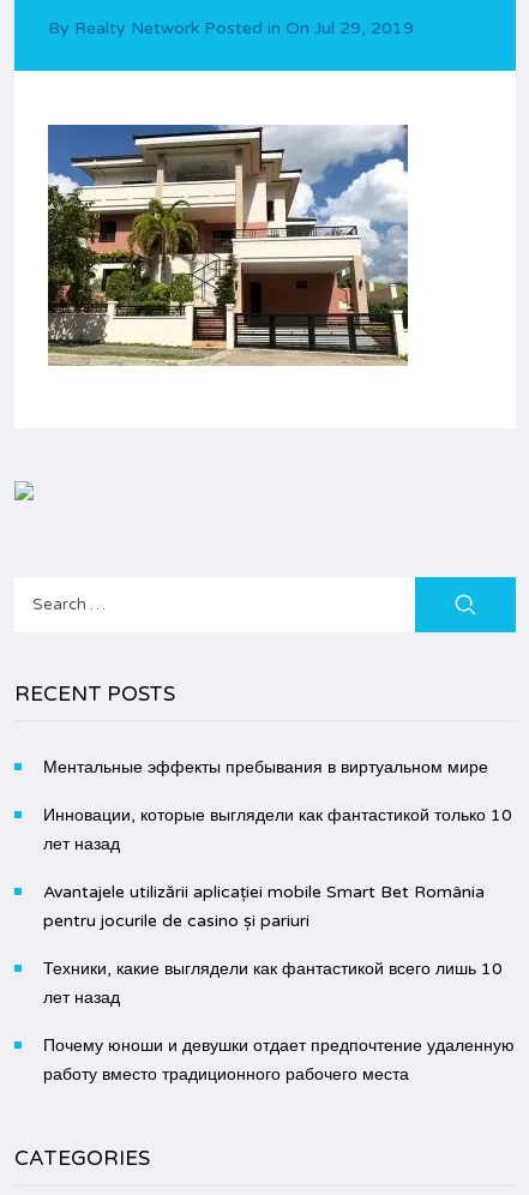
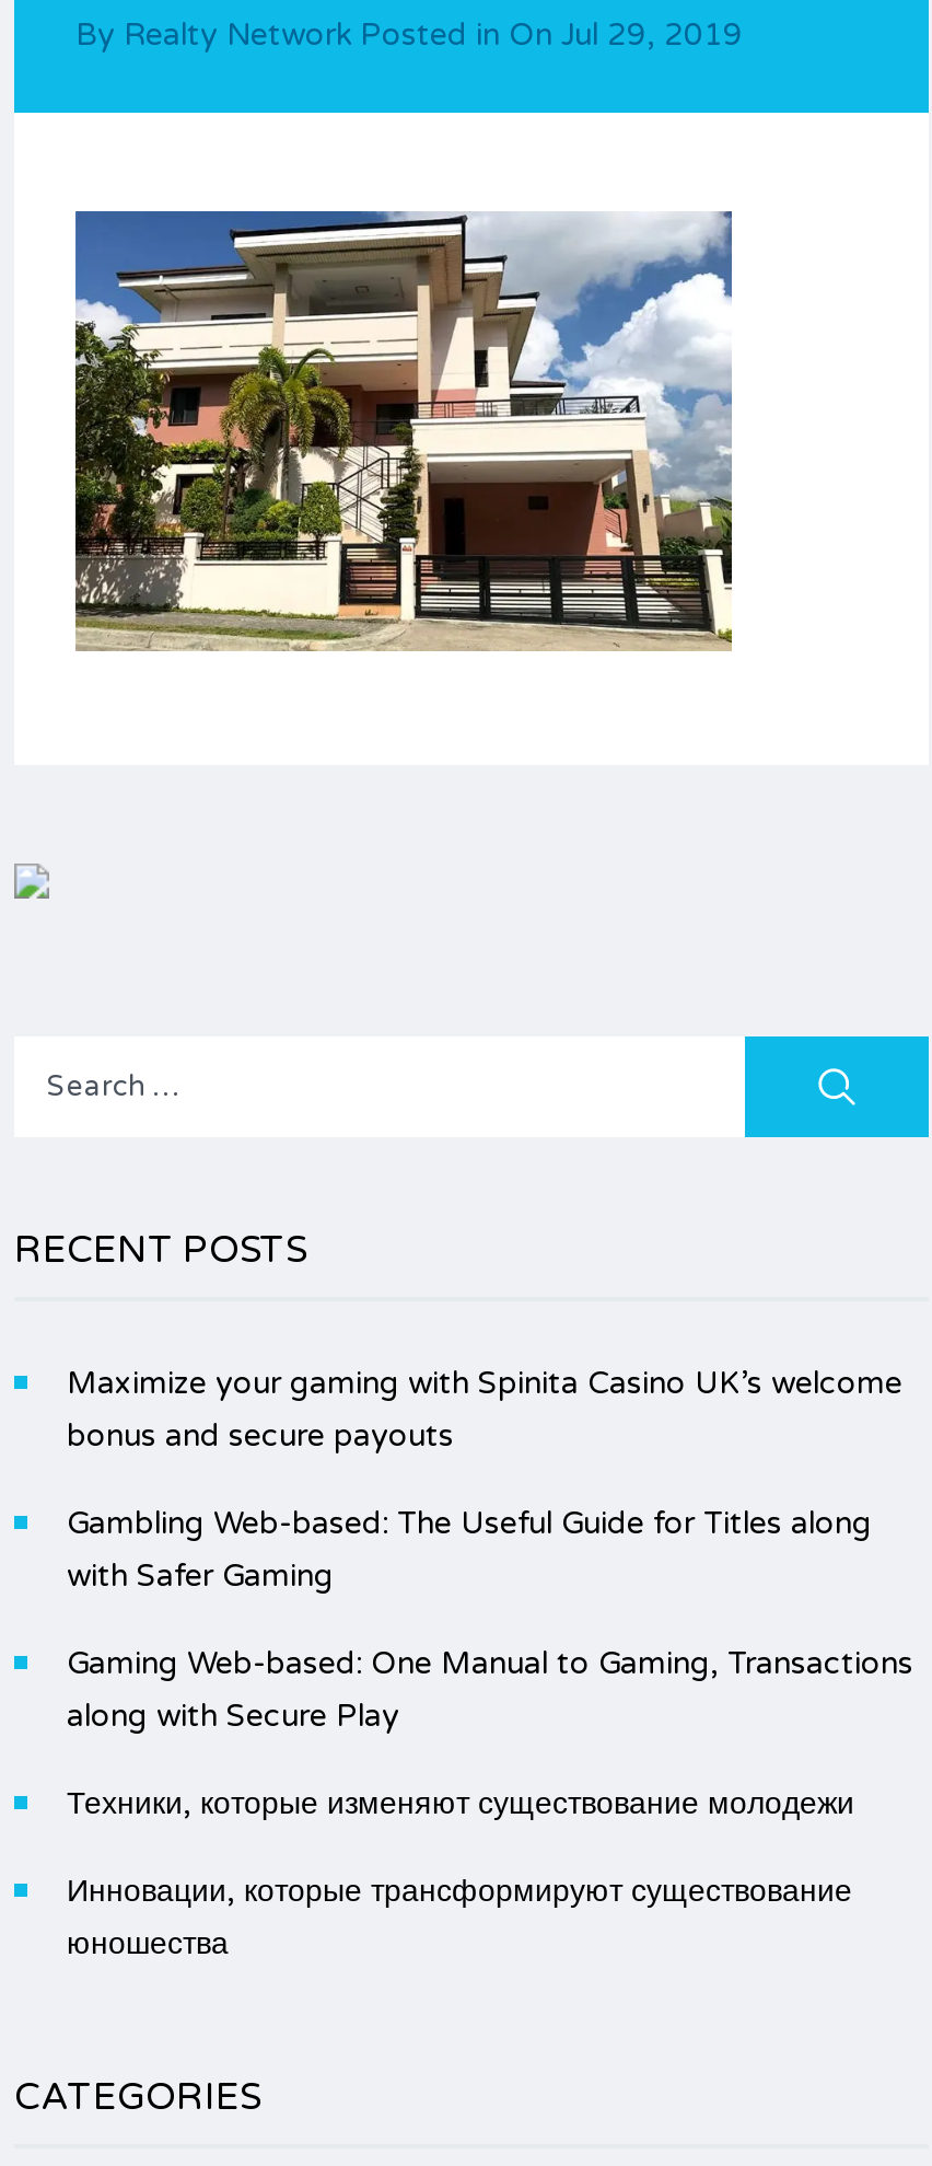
[43,757,488,777] Ментальные эффекты пребывания в виртуальном мире -> [67,1365,902,1455] Maximize your gaming with Spinita Casino UK’s welcome | bonus and secure payouts
[43,805,512,854] Инновации, которые выглядели как фантастикой только 10 | лет назад -> [67,1505,872,1595] Gambling Web-based: The Useful Guide for Titles along | with Safer Gaming
[43,882,485,931] Avantajele utilizării aplicației mobile Smart Bet România | pentru jocurile de casino și pariuri -> [67,1645,913,1735] Gaming Web-based: One Manual to Gaming, Transactions | along with Secure Play
[43,959,503,1008] Техники, какие выглядели как фантастикой всего лишь 10 | лет назад -> [67,1786,854,1823] Техники, которые изменяют существование молодежи
[43,1035,515,1085] Почему юноши и девушки отдает предпочтение удаленную | работу вместо традиционного рабочего места -> [67,1873,852,1963] Инновации, которые трансформируют существование | юношества

